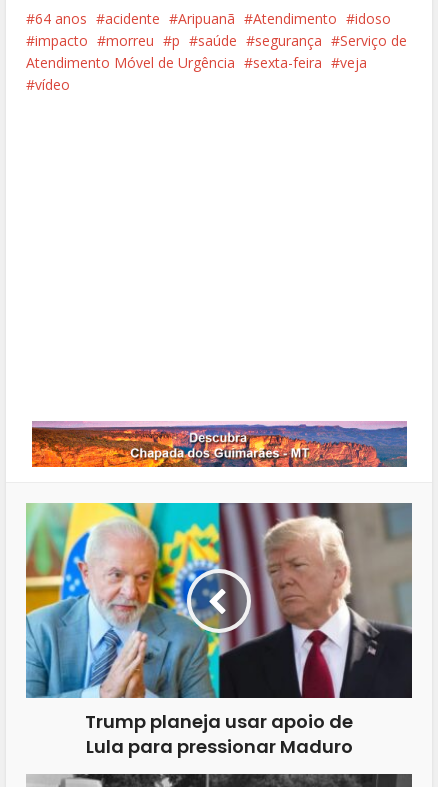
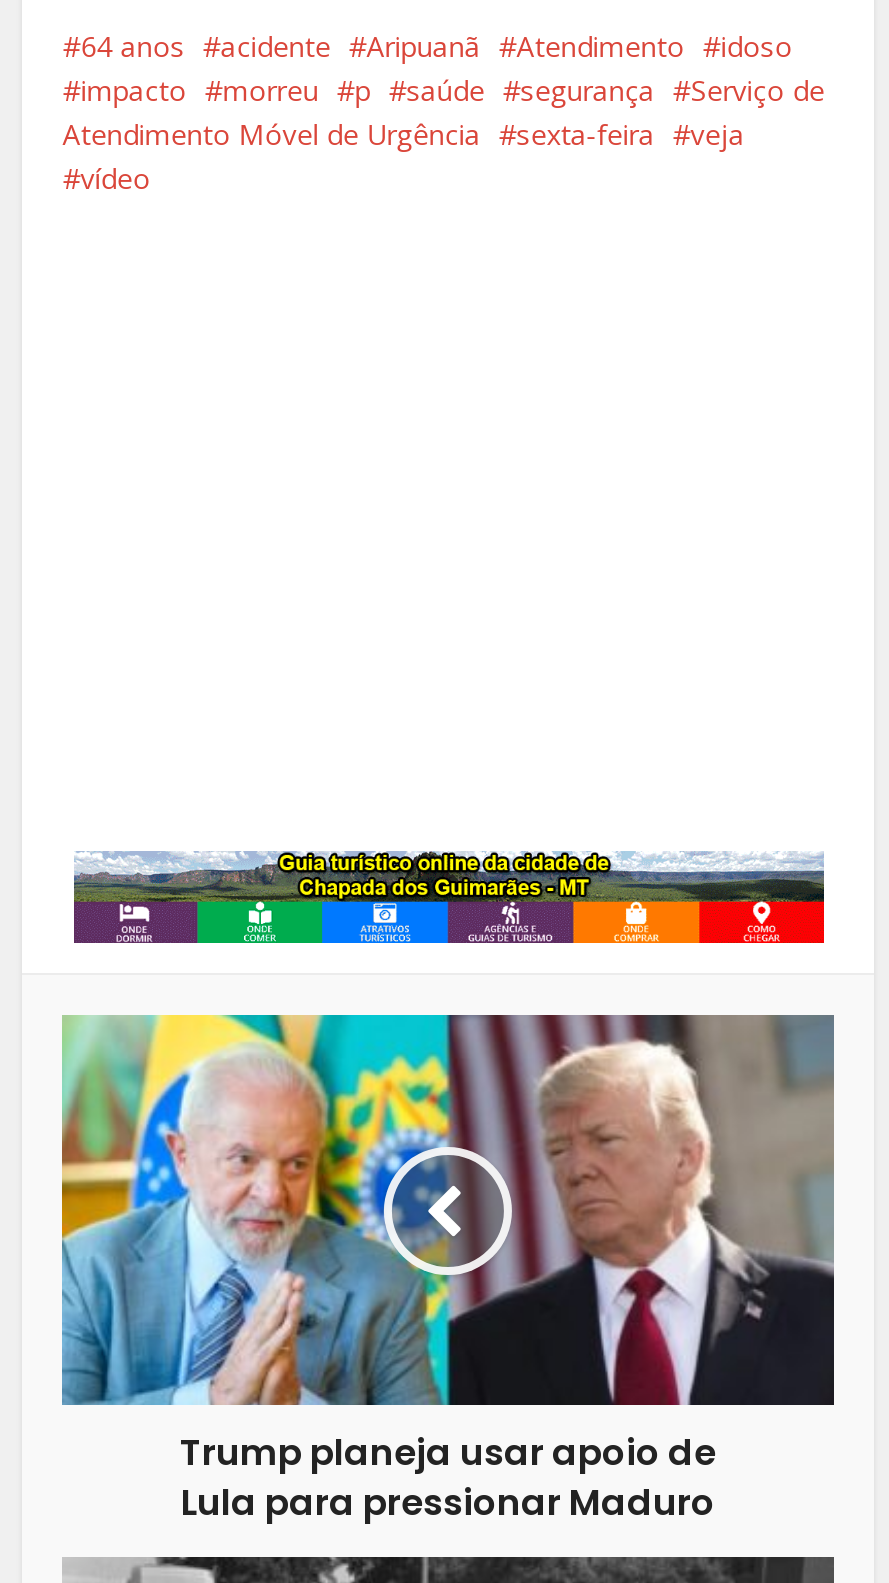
[31,421,408,468] [image] -> [72,849,826,945] [image]

